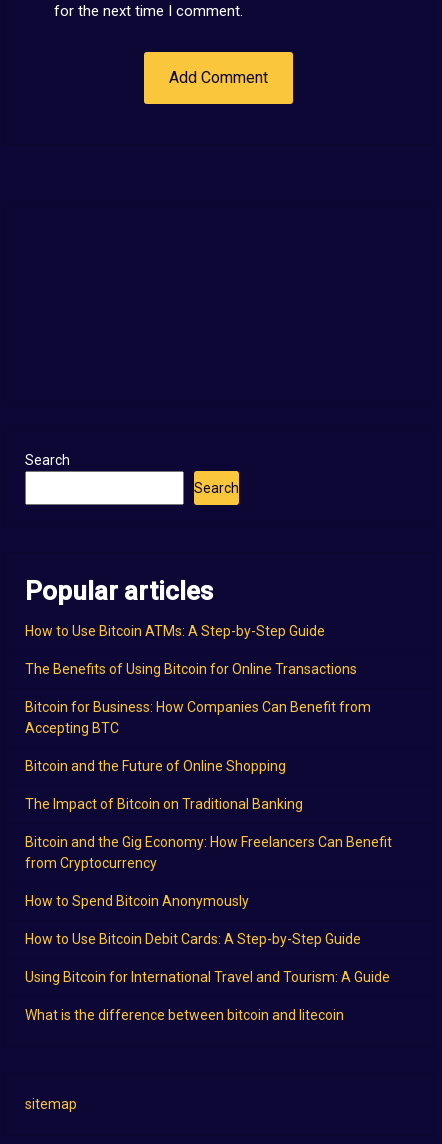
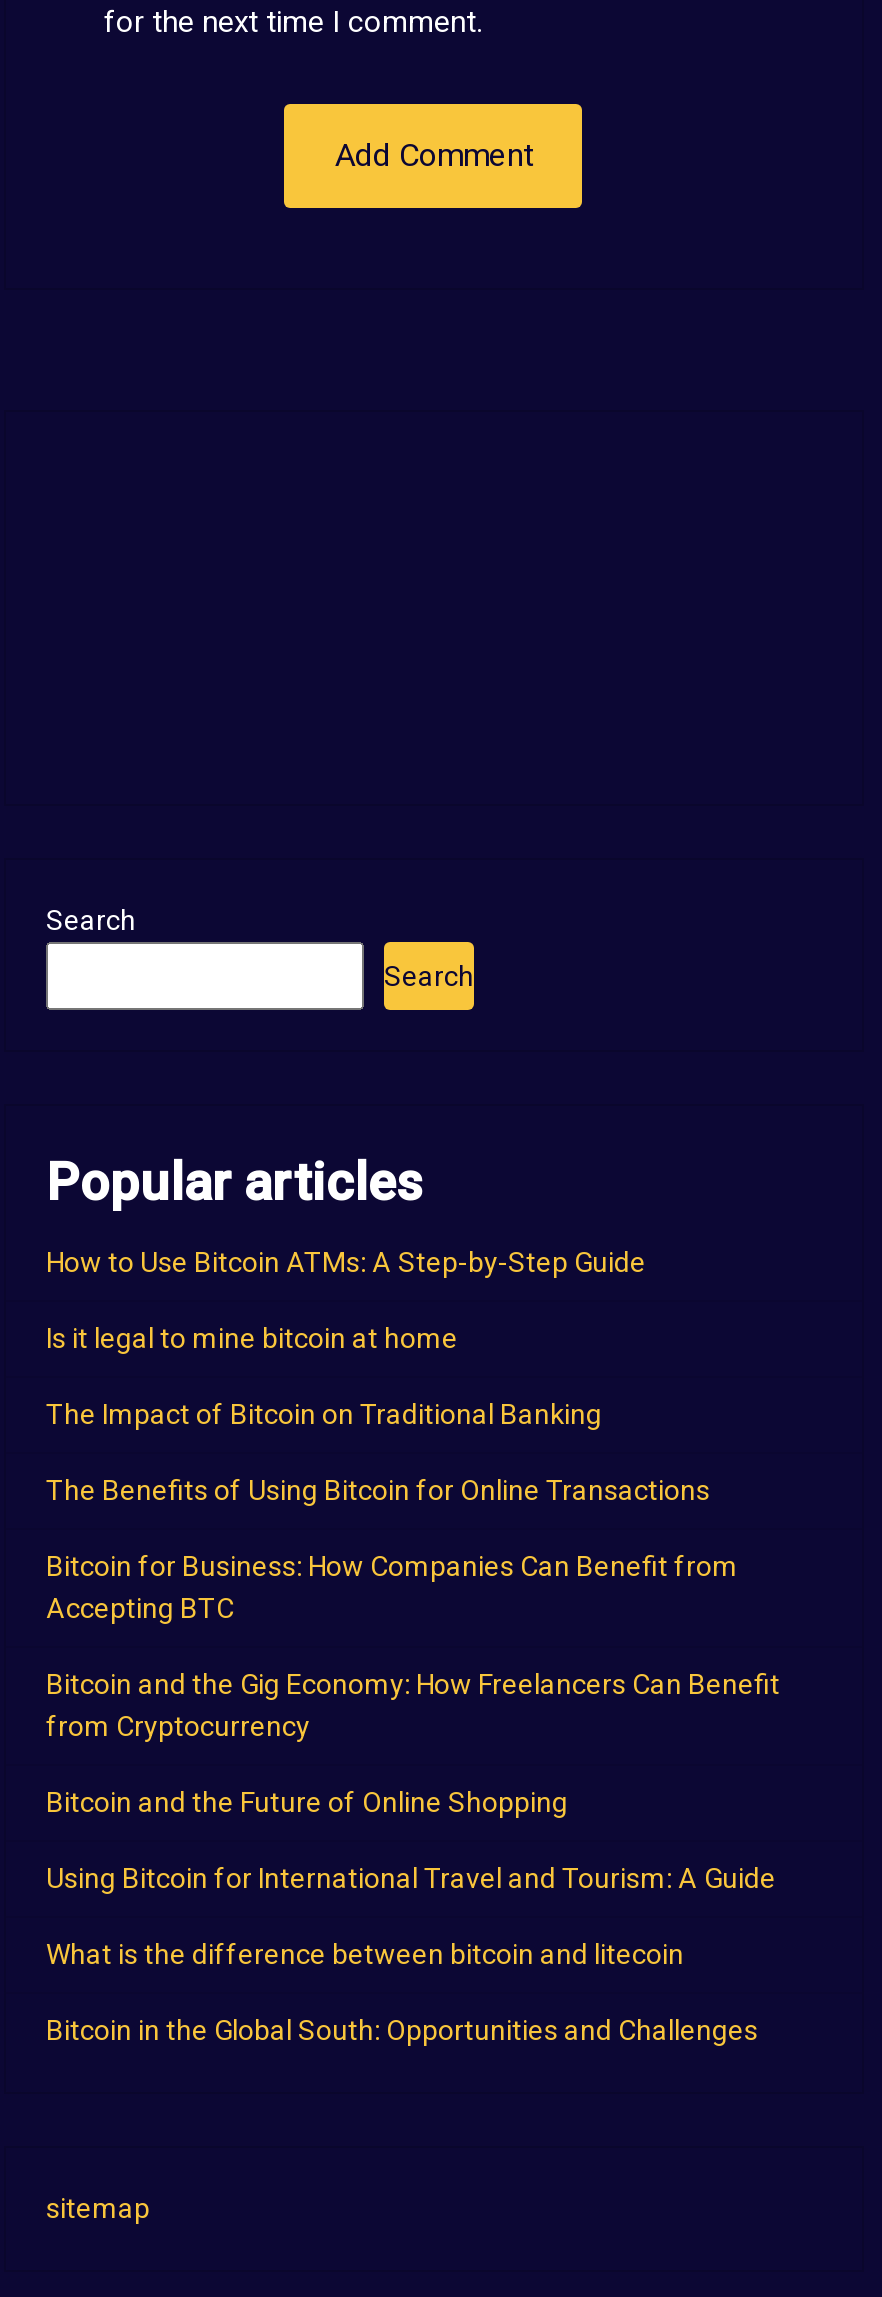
none -> [46,1323,458,1355] Is it legal to mine bitcoin at home
moved [25,661,371,736] -> [46,1475,738,1625]: The Benefits of Using Bitcoin for Online Transactions | Bitcoin for Business: How Companies Can Benefit from | Accepting BTC
moved [25,758,286,774] -> [46,1787,568,1819]: Bitcoin and the Future of Online Shopping
moved [25,796,303,812] -> [46,1399,602,1431]: The Impact of Bitcoin on Traditional Banking
[25,893,361,947] How to Spend Bitcoin Anonymously | How to Use Bitcoin Debit Cards: A Step-by-Step Guide -> none
moved [25,969,390,1023] -> [46,1863,776,1971]: Using Bitcoin for International Travel and Tourism: A Guide | What is the difference between bitcoin and litecoin
none -> [46,2015,758,2047] Bitcoin in the Global South: Opportunities and Challenges

